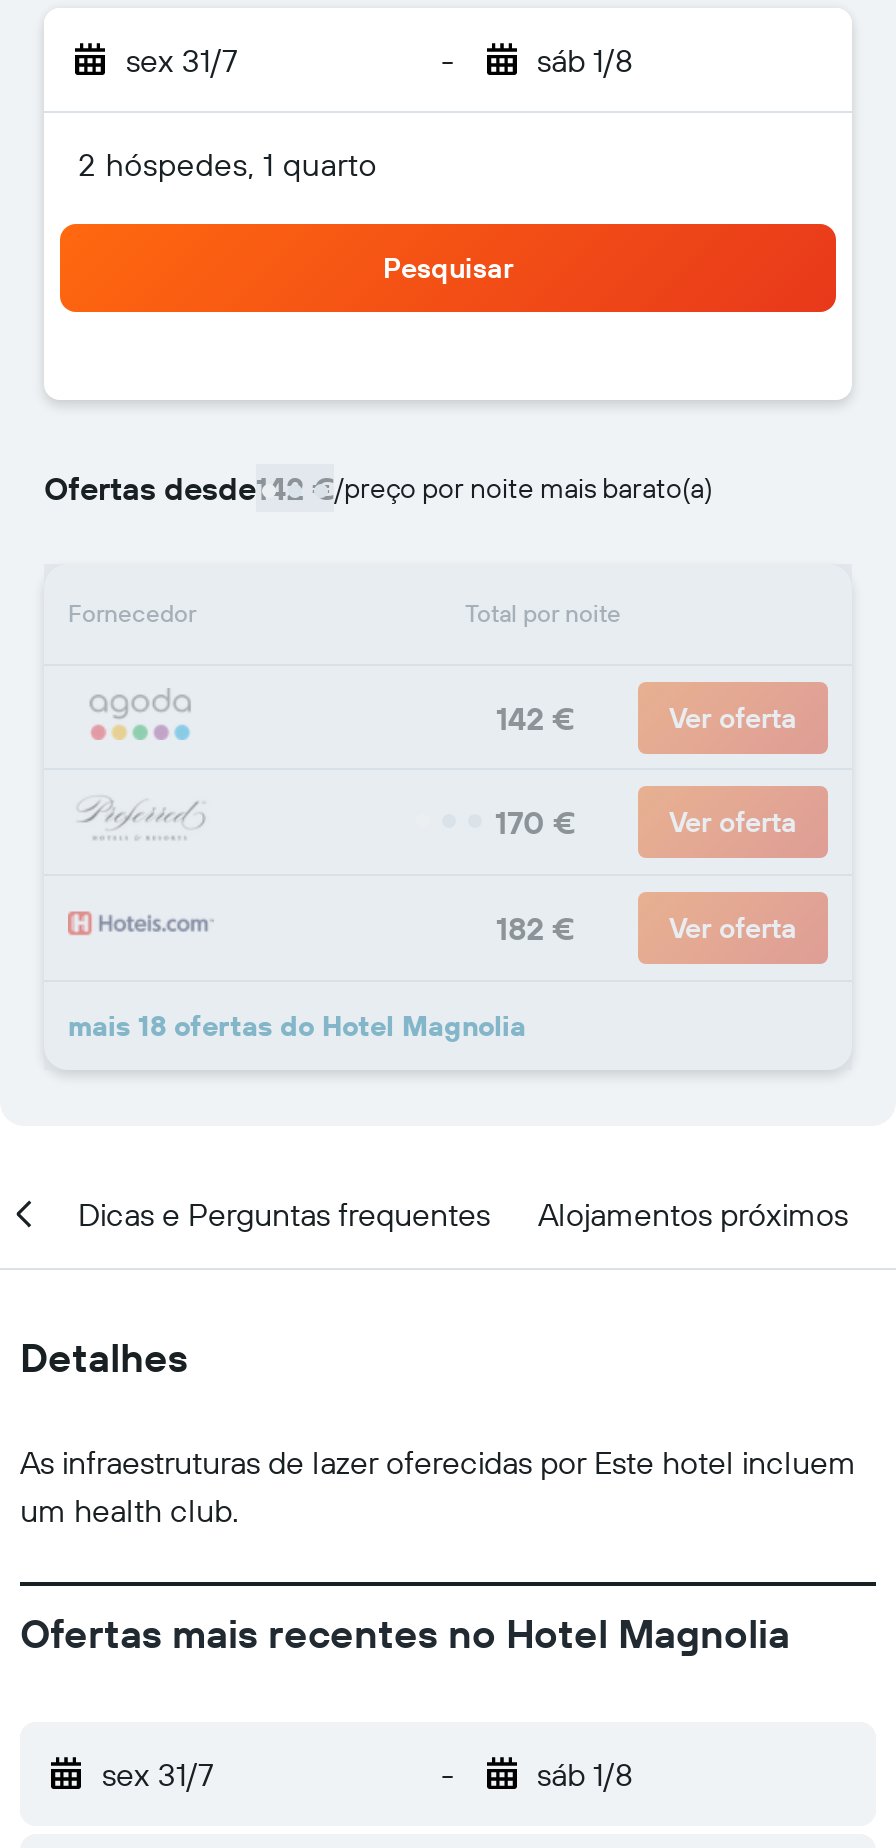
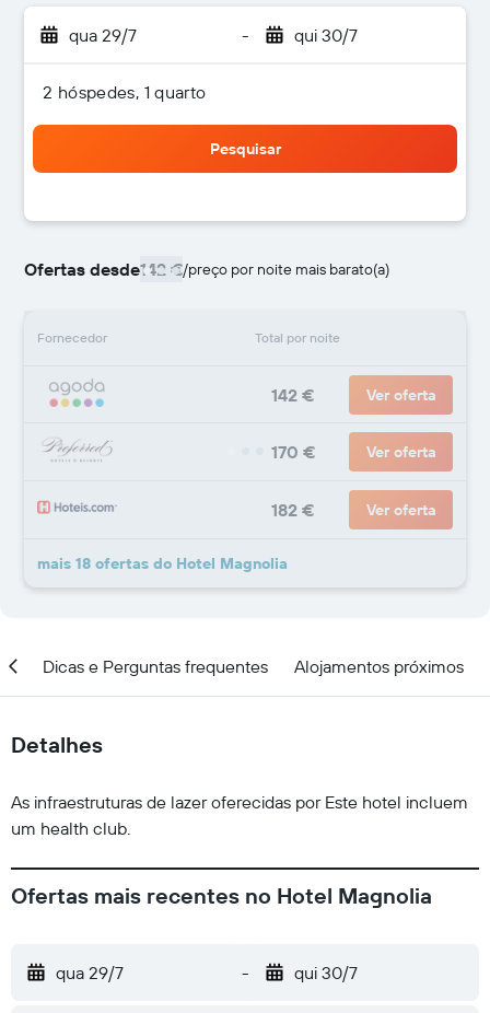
[126,40,238,80] sex 31/7 -> [69,24,137,46] qua 29/7
[537,40,633,80] sáb 1/8 -> [294,24,357,46] qui 30/7
[102,1754,214,1794] sex 31/7 -> [56,962,124,983] qua 29/7
[537,1754,633,1794] sáb 1/8 -> [294,962,357,983] qui 30/7

